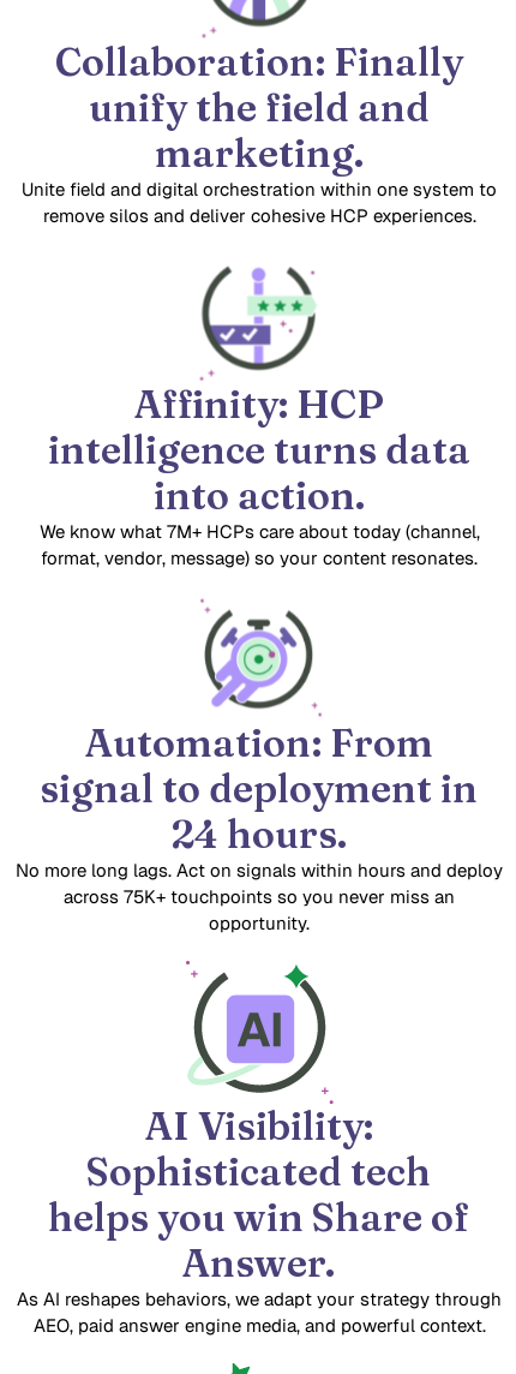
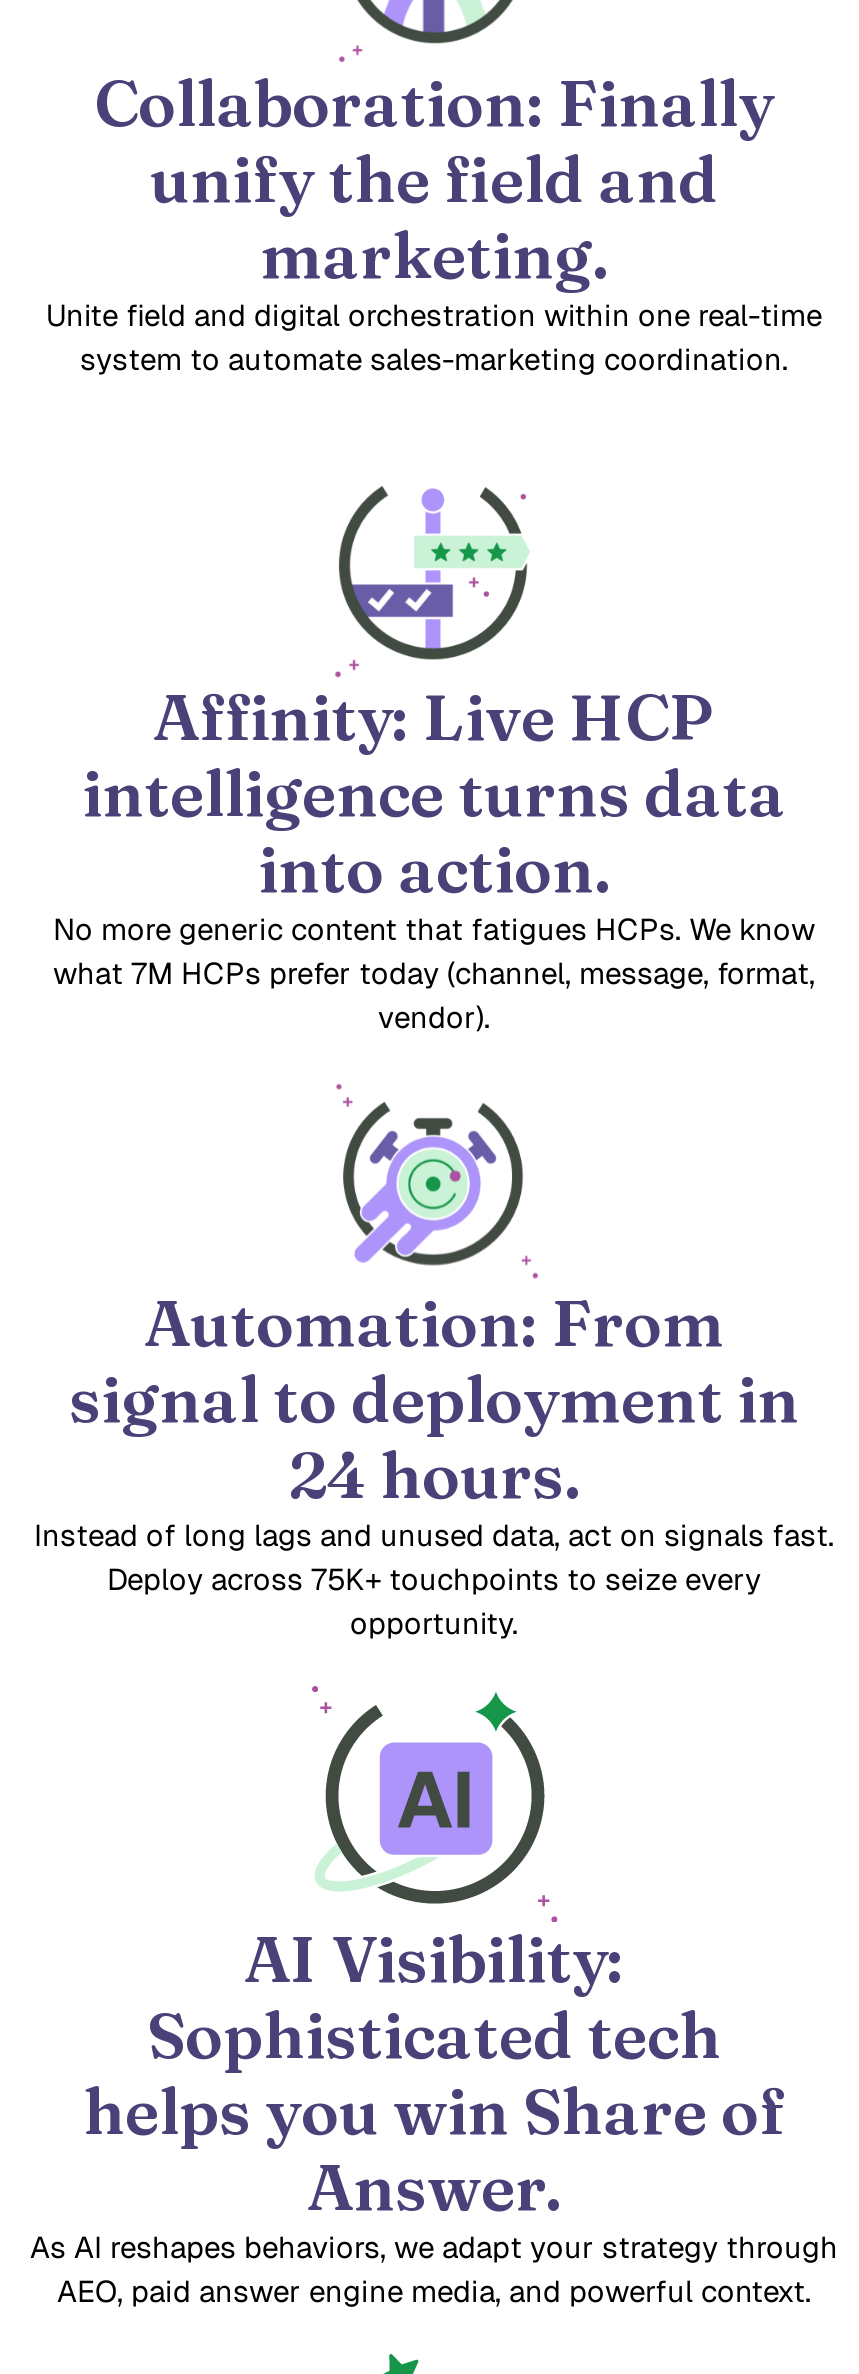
[22,178,497,227] Unite field and digital orchestration within one system to | remove silos and deliver cohesive HCP experiences. -> [46,296,822,378] Unite field and digital orchestration within one real-time | system to automate sales-marketing coordination.
[134,381,384,428] Affinity: HCP -> [153,677,715,755] Affinity: Live HCP
[39,520,479,569] We know what 7M+ HCPs care about today (channel, | format, vendor, message) so your content resonates. -> [53,909,815,1035] No more generic content that fatigues HCPs. We know | what 7M HCPs prefer today (channel, message, format, | vendor).
[16,859,503,908] No more long lags. Act on signals within hours and deploy | across 75K+ touchpoints so you never miss an -> [34,1516,834,1598] Instead of long lags and unused data, act on signals fast. | Deploy across 75K+ touchpoints to seize every

